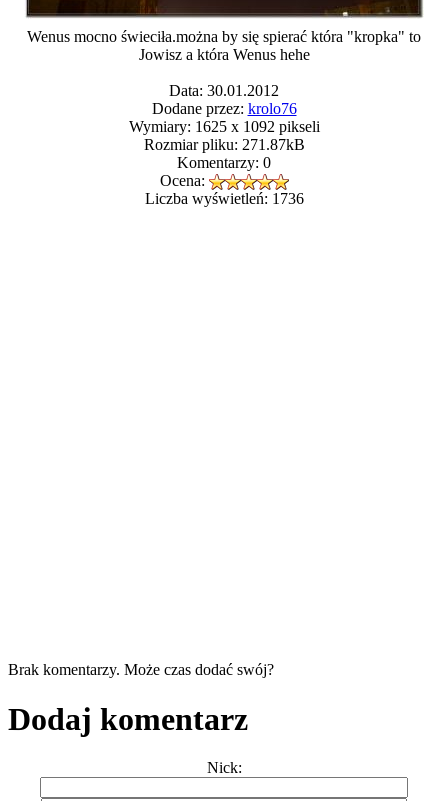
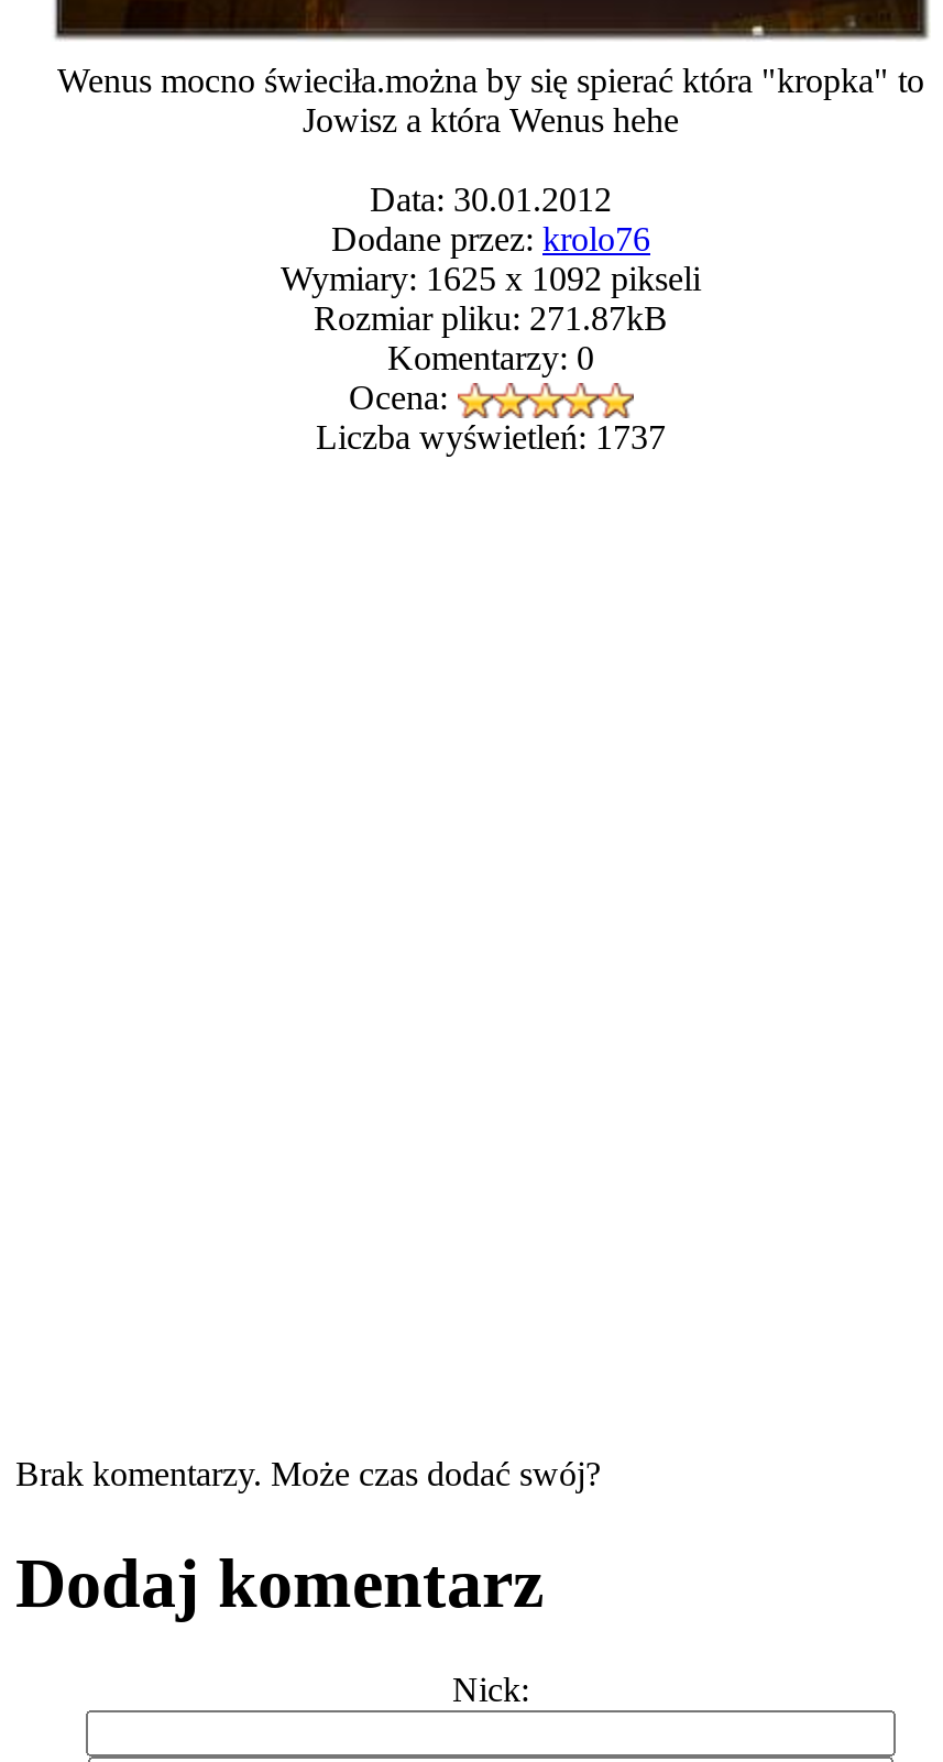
[144,190,303,207] Liczba wyświetleń: 1736 -> [316,419,666,456] Liczba wyświetleń: 1737

